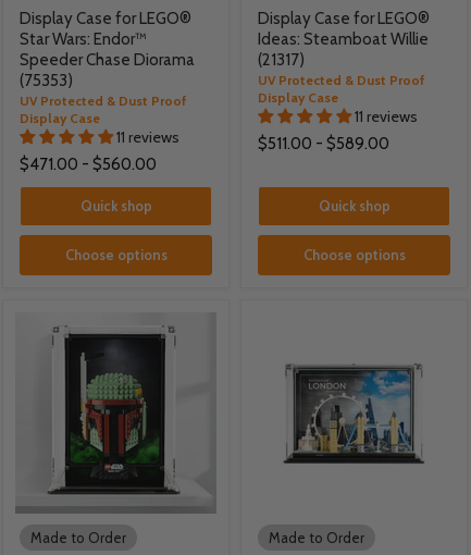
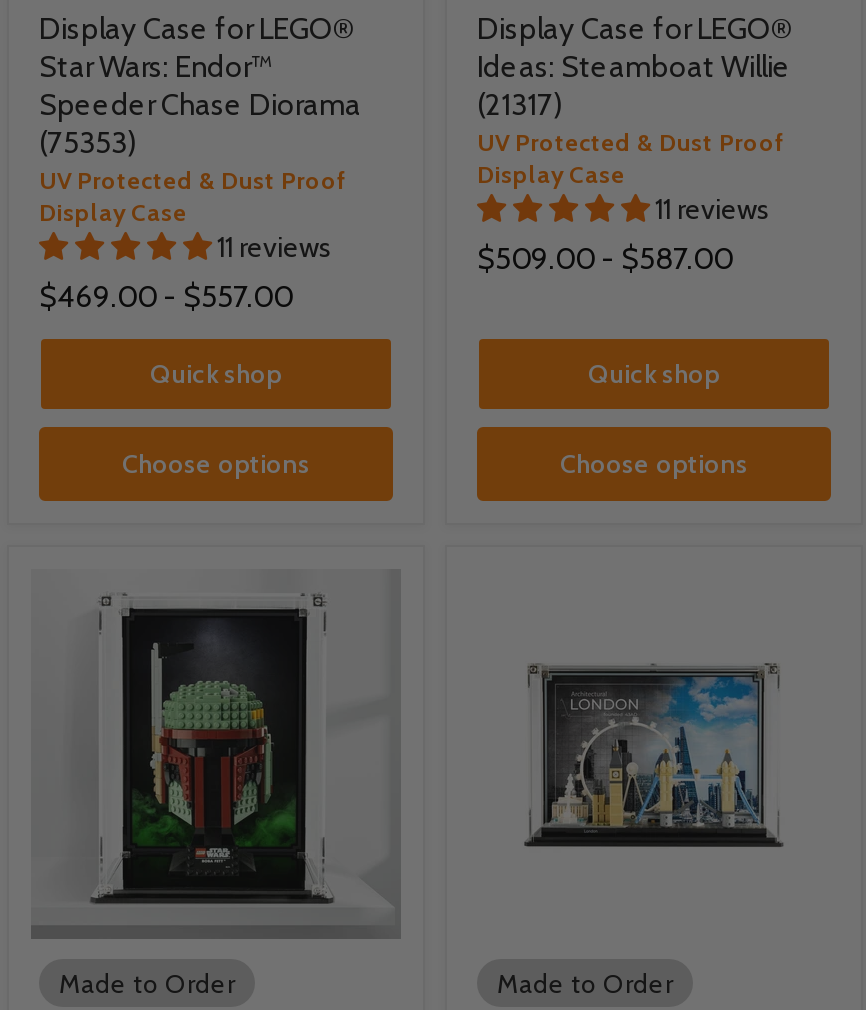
[258,134,389,153] $511.00 - $589.00 -> [477,241,733,277] $509.00 - $587.00
[20,155,157,174] $471.00 - $560.00 -> [39,279,293,315] $469.00 - $557.00

